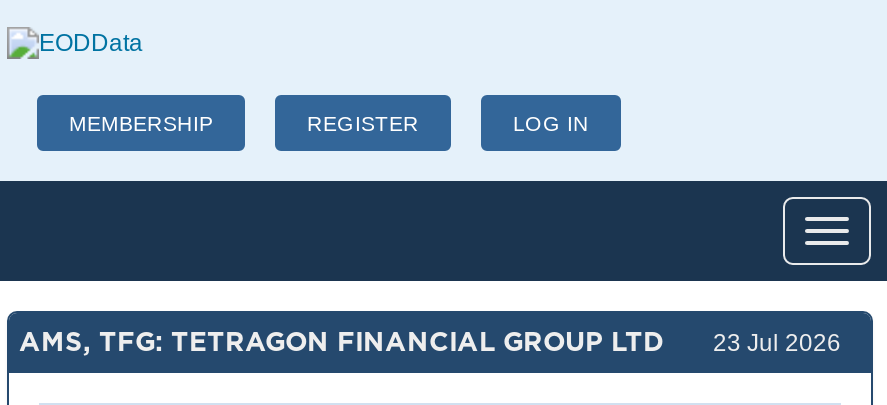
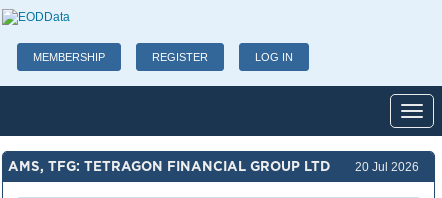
[19,327,841,357] AMS, TFG: TETRAGON FINANCIAL GROUP LTD 23 Jul 2026 -> [8,159,419,174] AMS, TFG: TETRAGON FINANCIAL GROUP LTD 20 Jul 2026

